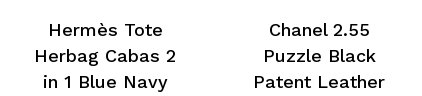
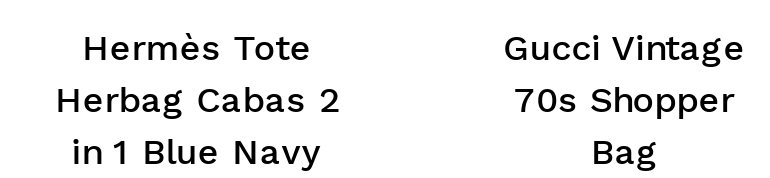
[253,19,385,92] Chanel 2.55 | Puzzle Black | Patent Leather -> [503,25,745,171] Gucci Vintage | 70s Shopper | Bag

